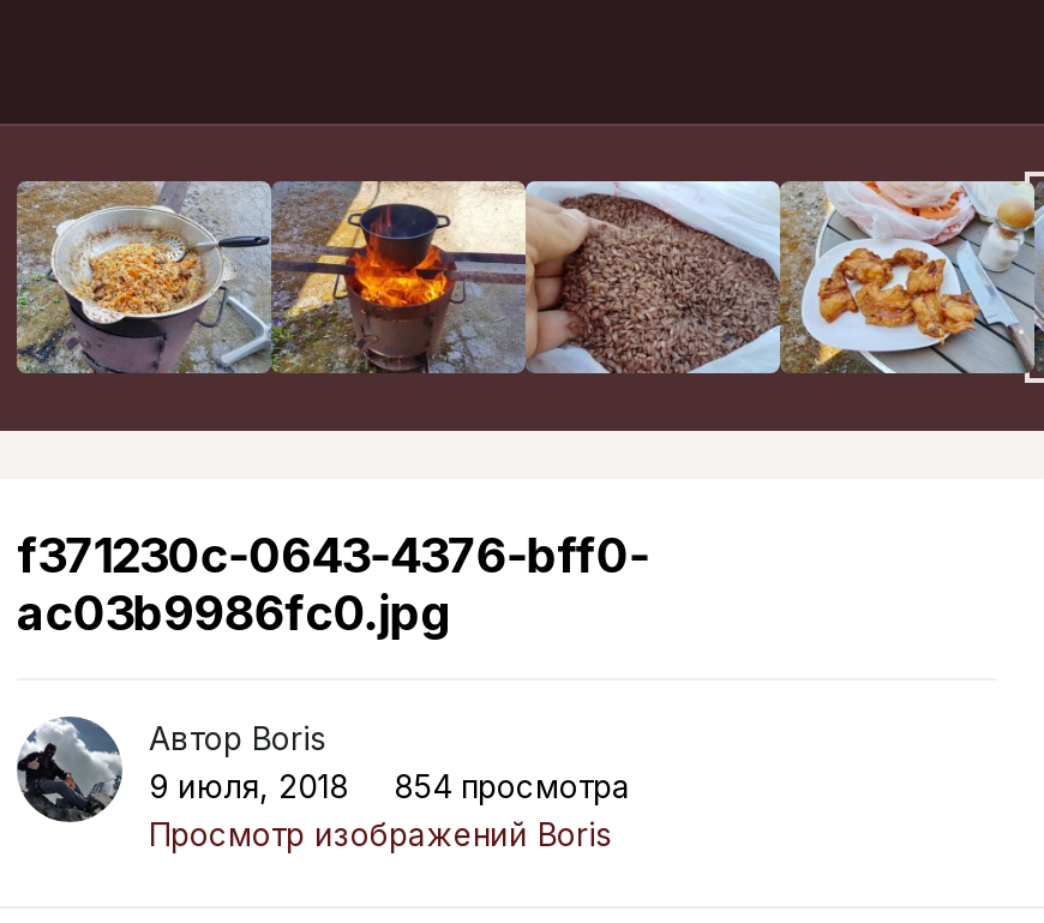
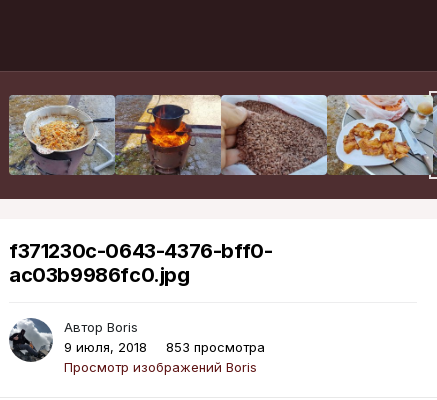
[149,767,631,806] 9 июля, 2018 854 просмотра -> [64,339,265,355] 9 июля, 2018 853 просмотра

